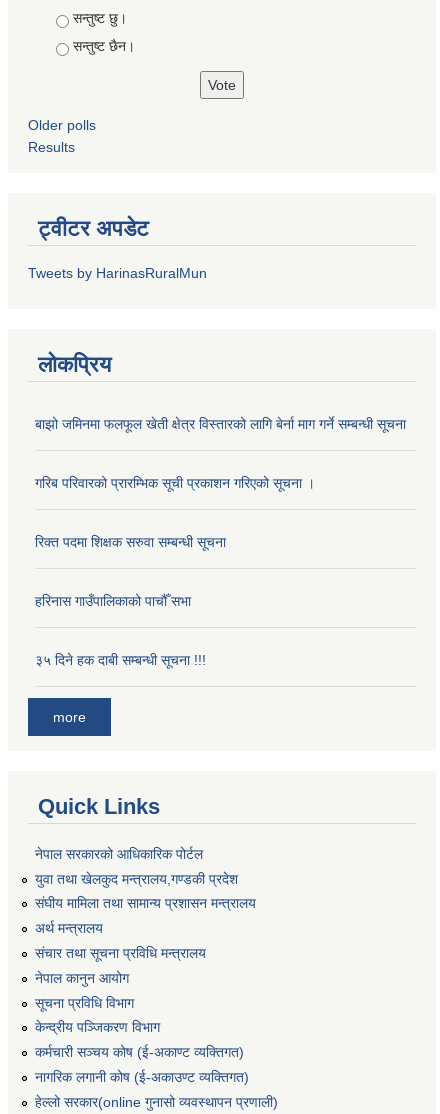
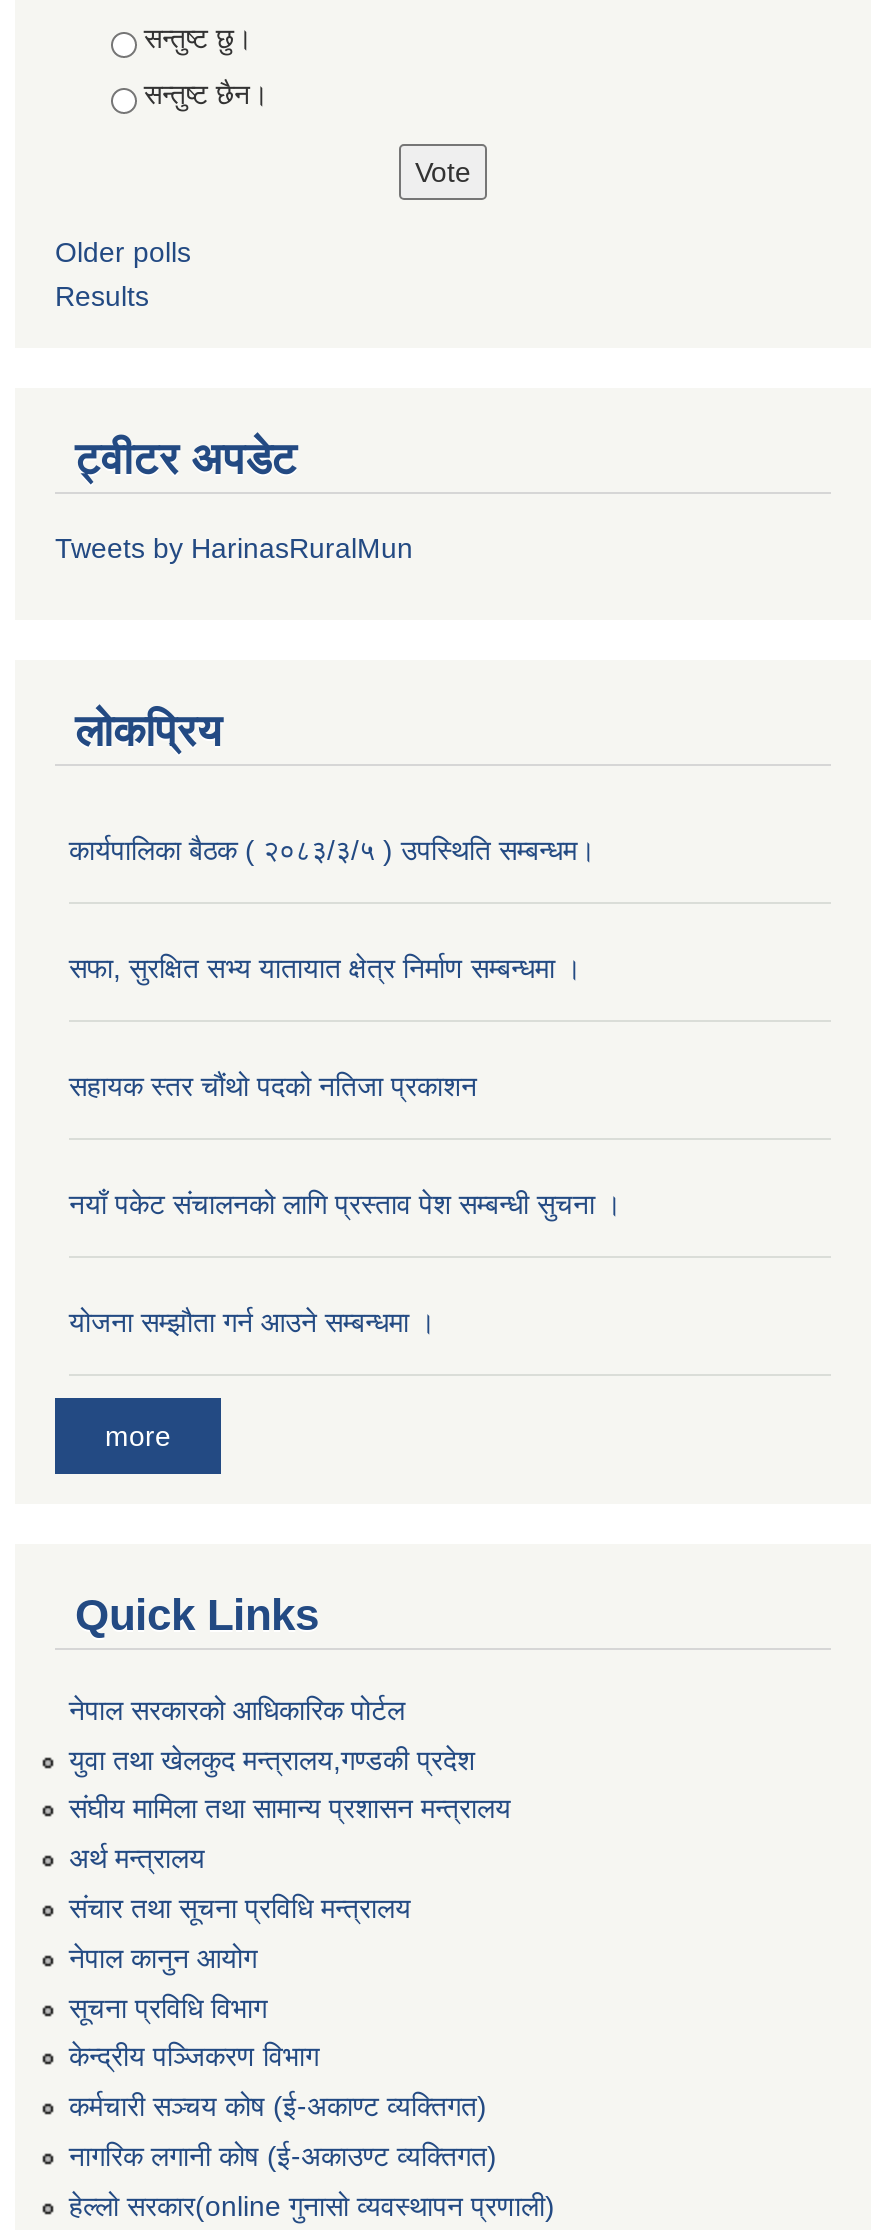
[35,416,406,432] बाझो जमिनमा फलफूल खेती क्षेत्र विस्तारको लागि बेर्ना माग गर्ने सम्बन्धी सूचना -> [69,835,595,867] कार्यपालिका बैठक ( २०८३/३/५ ) उपस्थिति सम्बन्धम।
[35,475,315,491] गरिब परिवारको प्रारम्भिक सूची प्रकाशन गरिएको सूचना । -> [69,953,581,985] सफा, सुरक्षित सभ्य यातायात क्षेत्र निर्माण सम्बन्धमा ।
[35,534,226,550] रिक्त पदमा शिक्षक सरुवा सम्बन्धी सूचना -> [69,1071,477,1103] सहायक स्तर चौंथो पदको नतिजा प्रकाशन
[35,593,191,609] हरिनास गाउँपालिकाको पाचौँ सभा -> [69,1189,621,1221] नयाँ पकेट संचालनको लागि प्रस्ताव पेश सम्बन्धी सुचना ।
[35,652,206,668] ३५ दिने हक दाबी सम्बन्धी सूचना !!! -> [69,1307,435,1339] योजना सम्झौता गर्न आउने सम्बन्धमा ।

